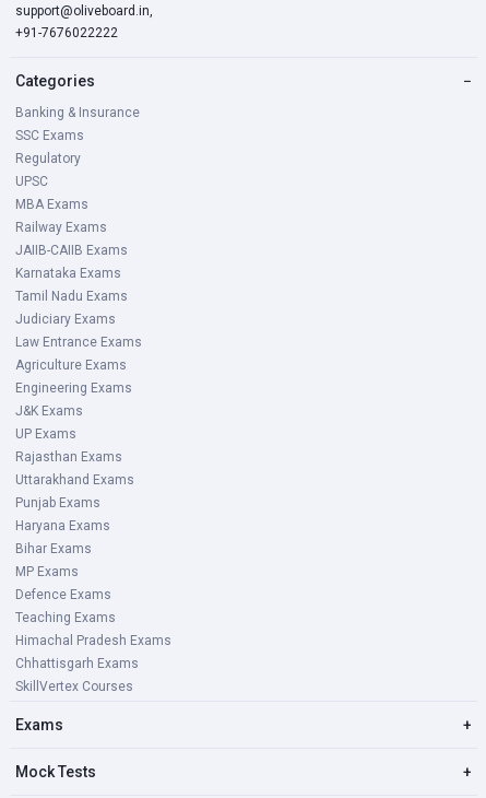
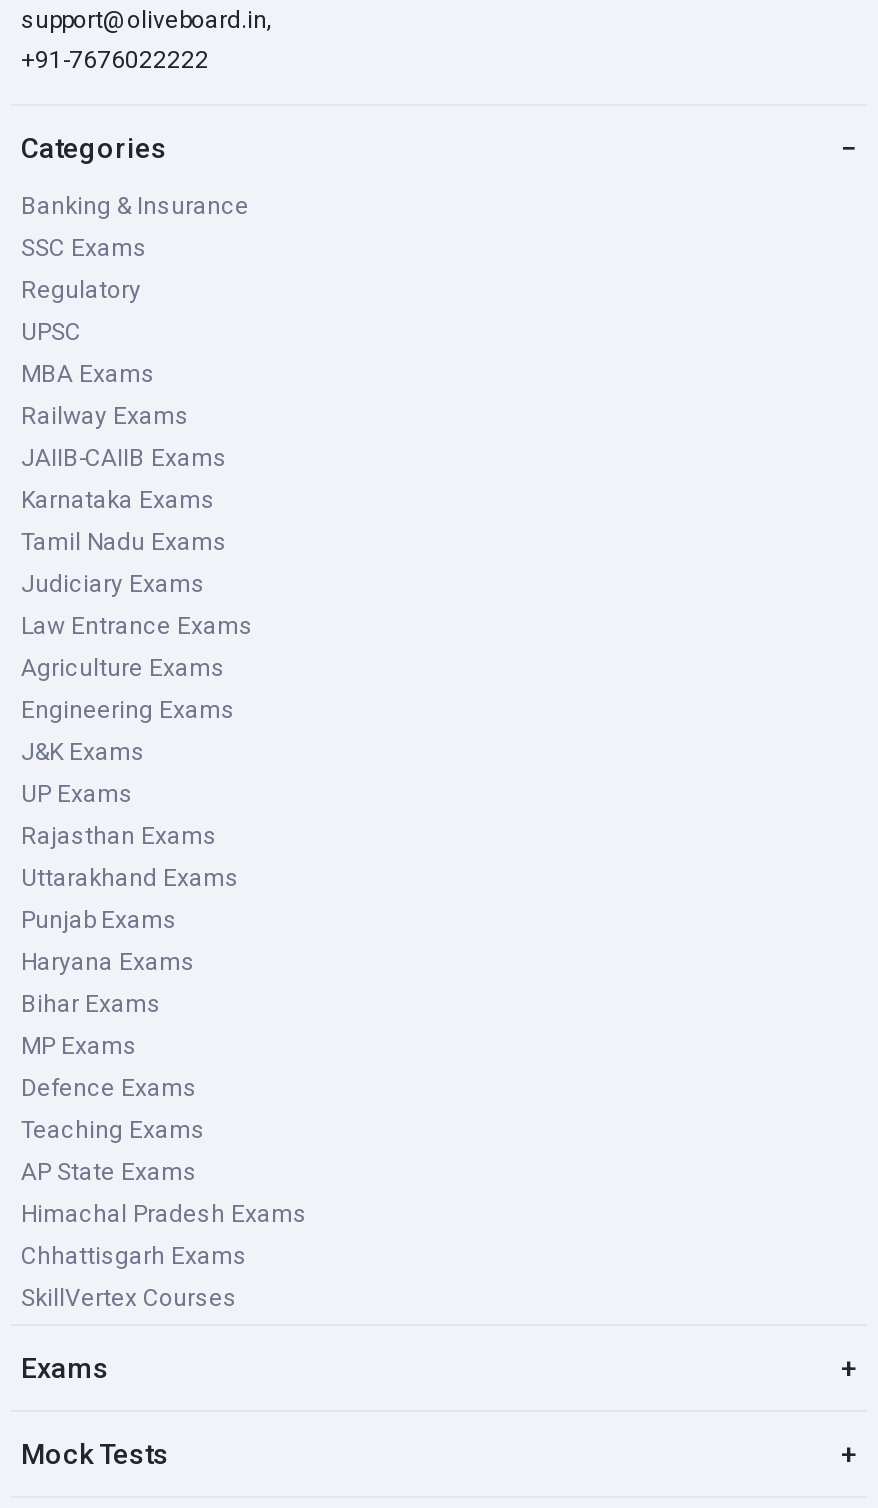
none -> [21,1158,197,1186] AP State Exams

